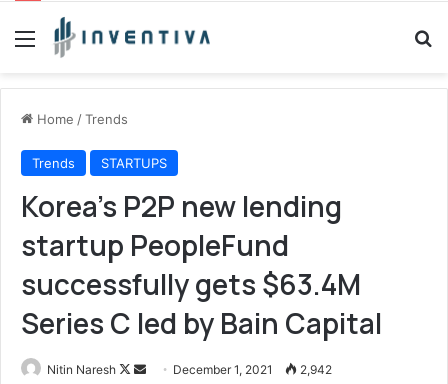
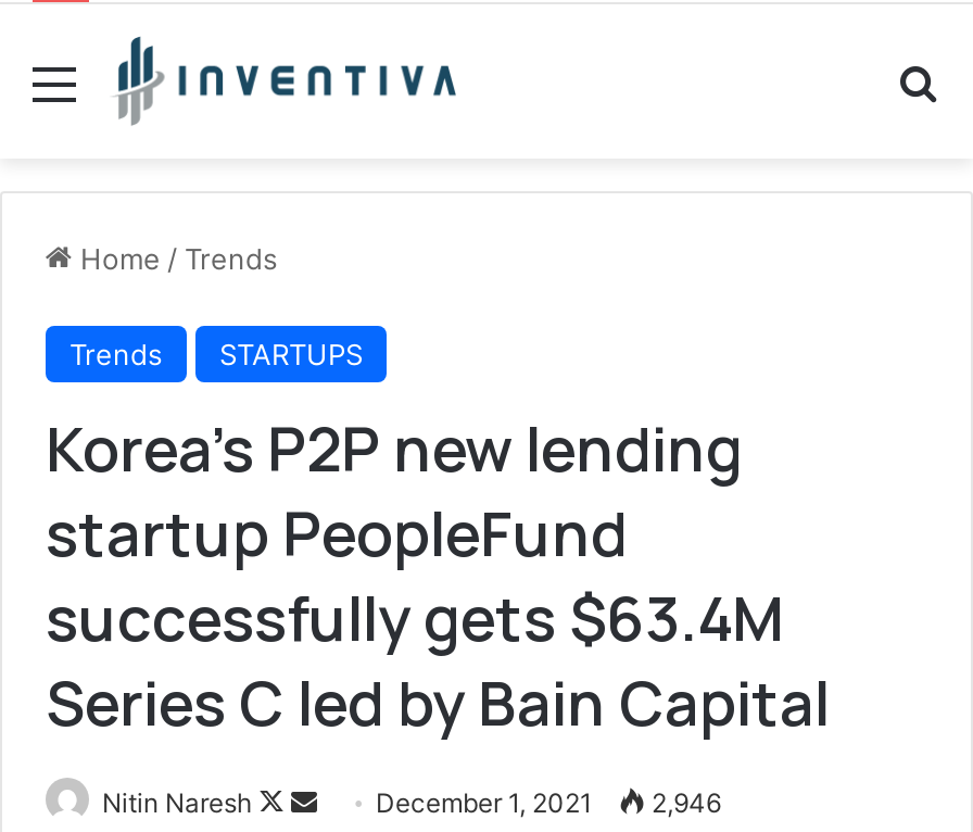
[297,362,332,377] 2,942 -> [645,787,721,819] 2,946

